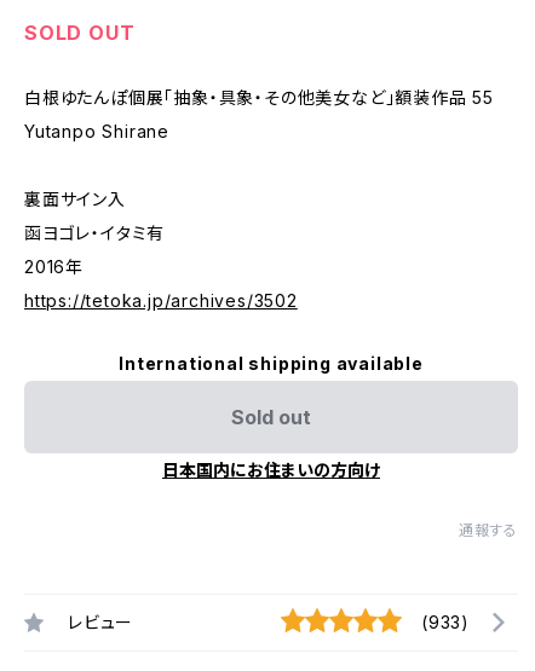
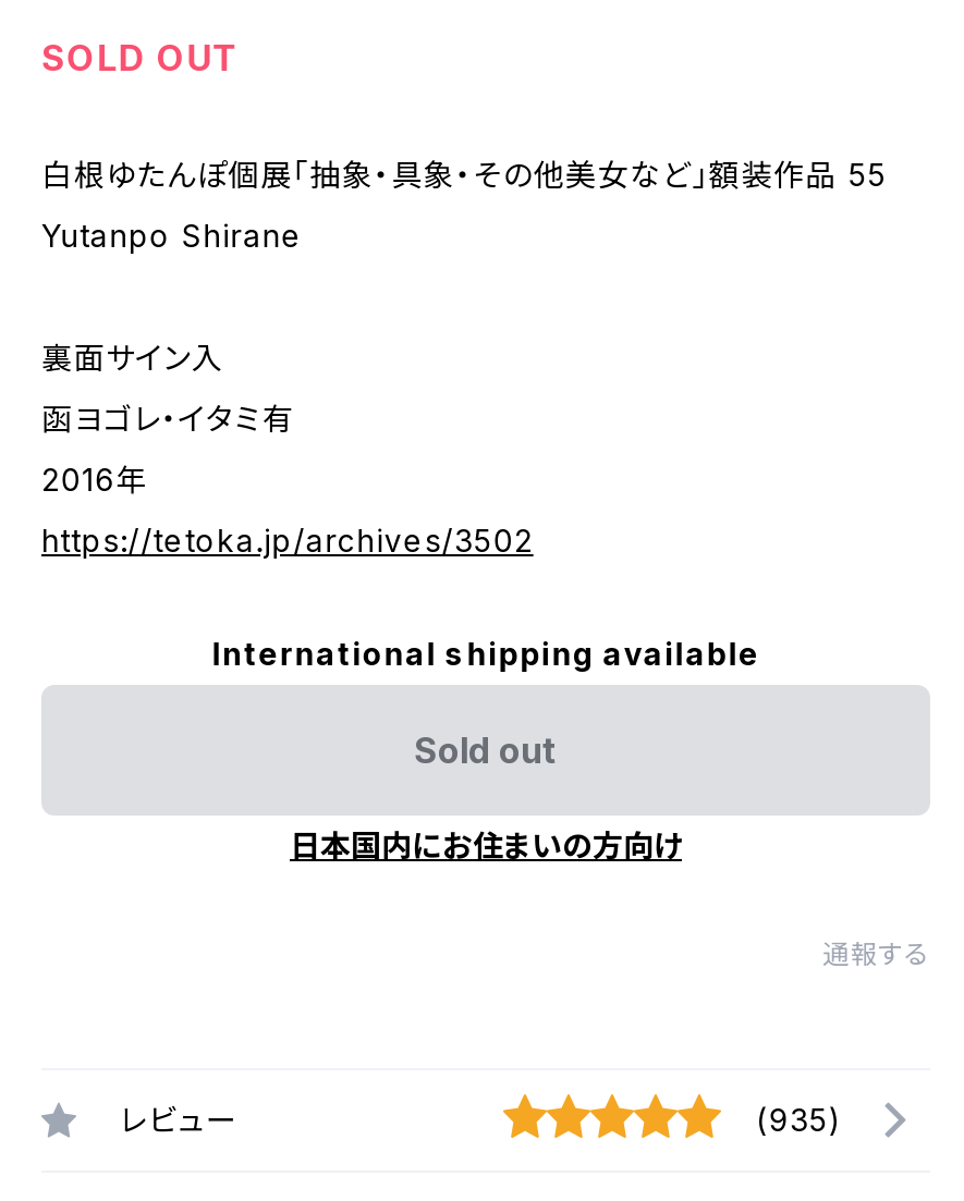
[421,612,470,632] (933) -> [756,1101,843,1138] (935)

